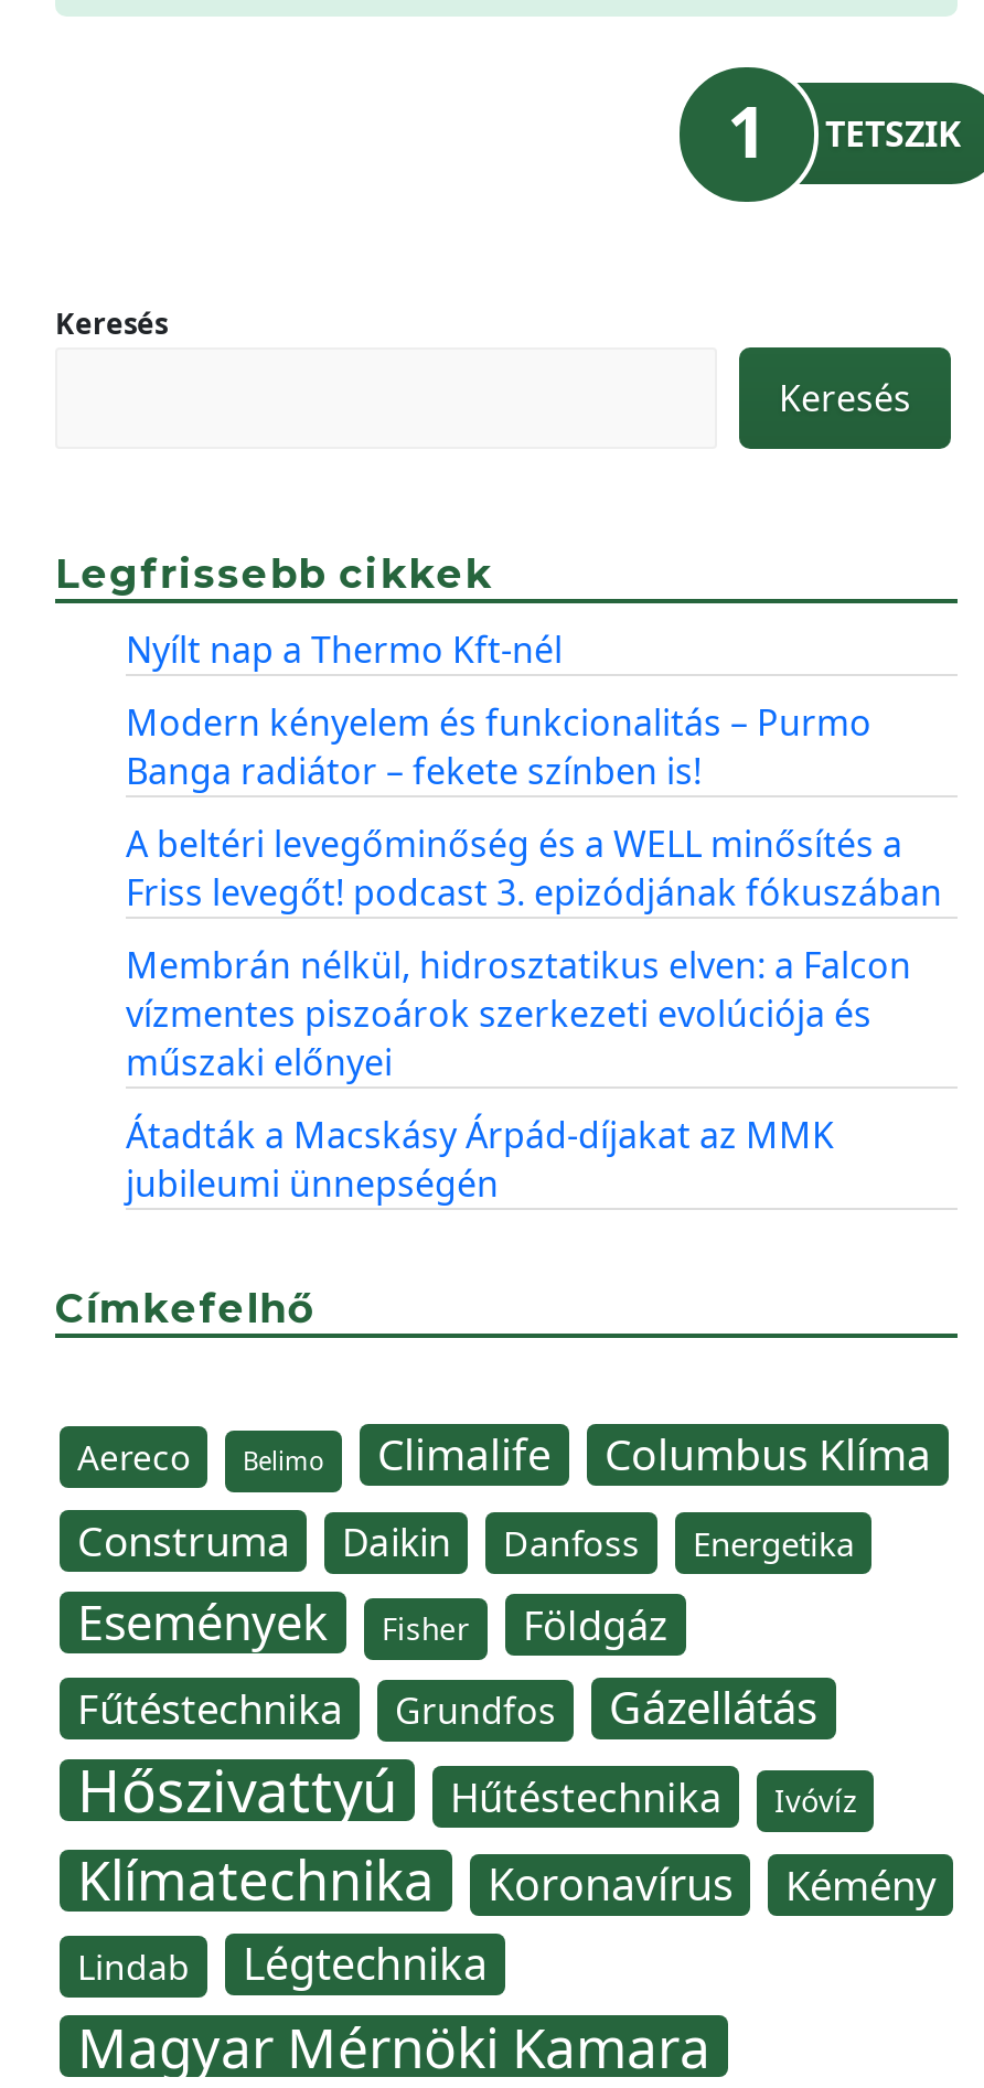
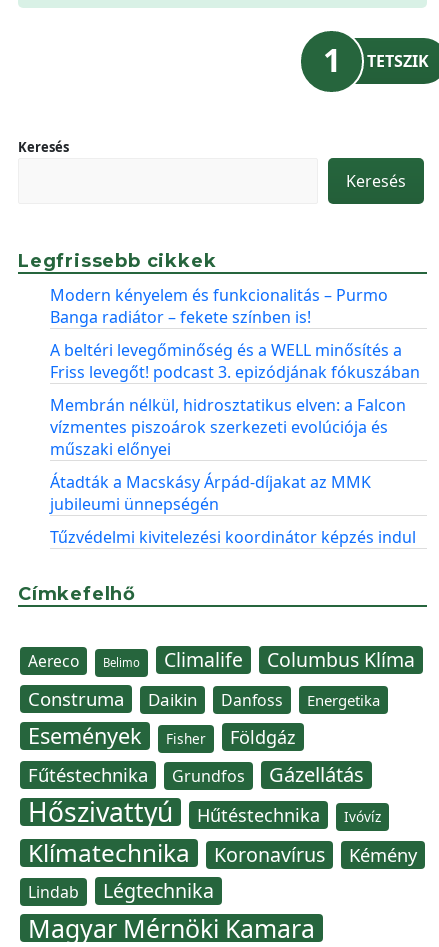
[126,625,563,673] Nyílt nap a Thermo Kft-nél -> none
moved [126,698,942,1207] -> [50,284,420,515]: Modern kényelem és funkcionalitás – Purmo | Banga radiátor – fekete színben is! | A beltéri levegőminőség és a WELL minősítés a | ... | Átadták a Macskásy Árpád-díjakat az MMK | jubileumi ünnepségén
none -> [50,526,416,548] Tűzvédelmi kivitelezési koordinátor képzés indul

